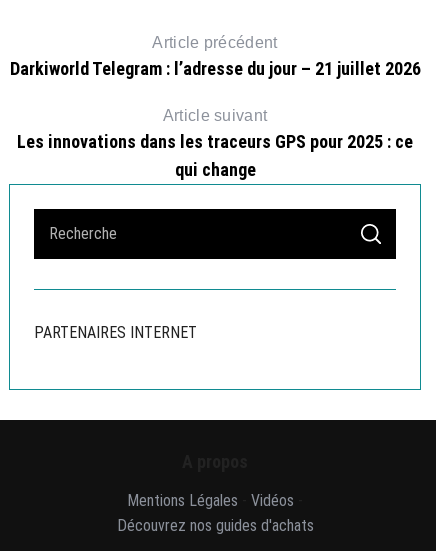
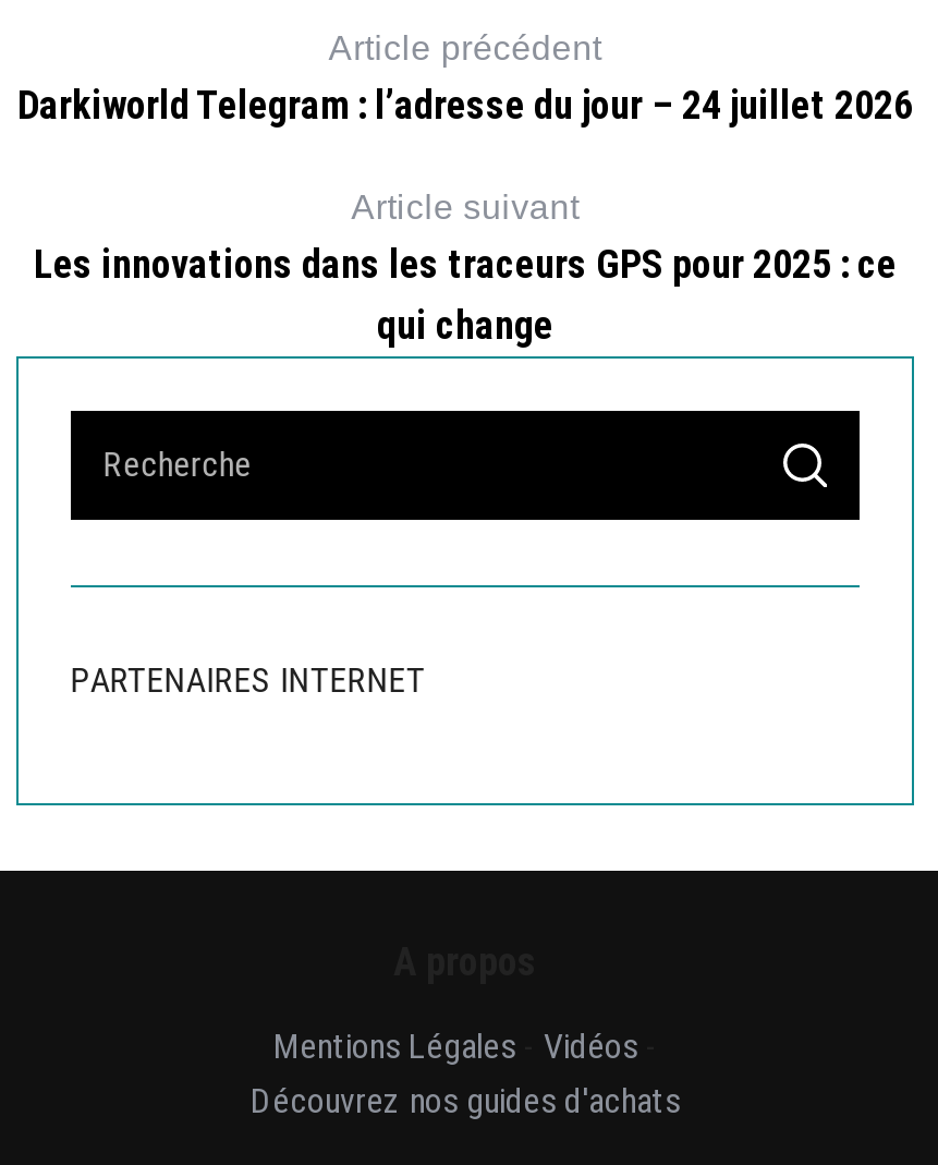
[9,58,420,79] Darkiworld Telegram : l’adresse du jour – 21 juillet 2026 -> [17,82,913,127] Darkiworld Telegram : l’adresse du jour – 24 juillet 2026

